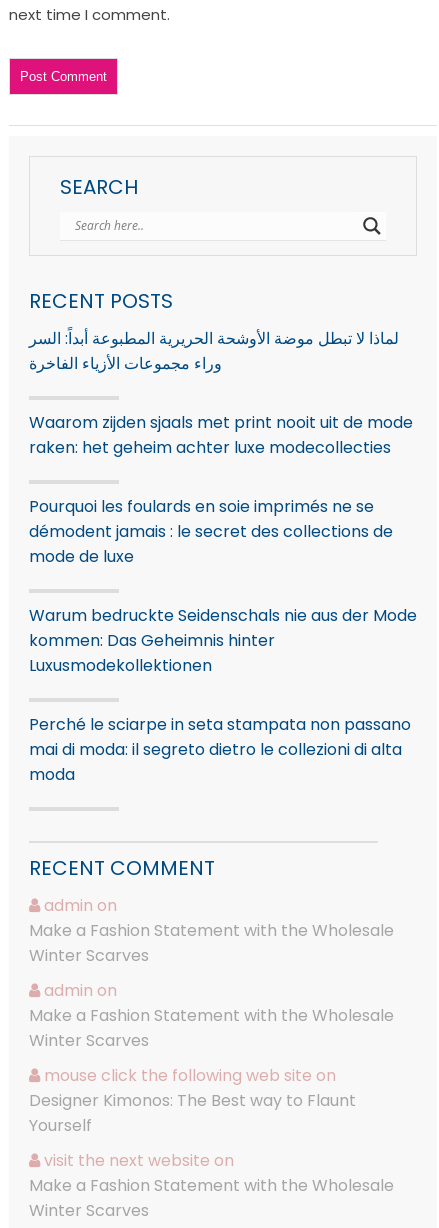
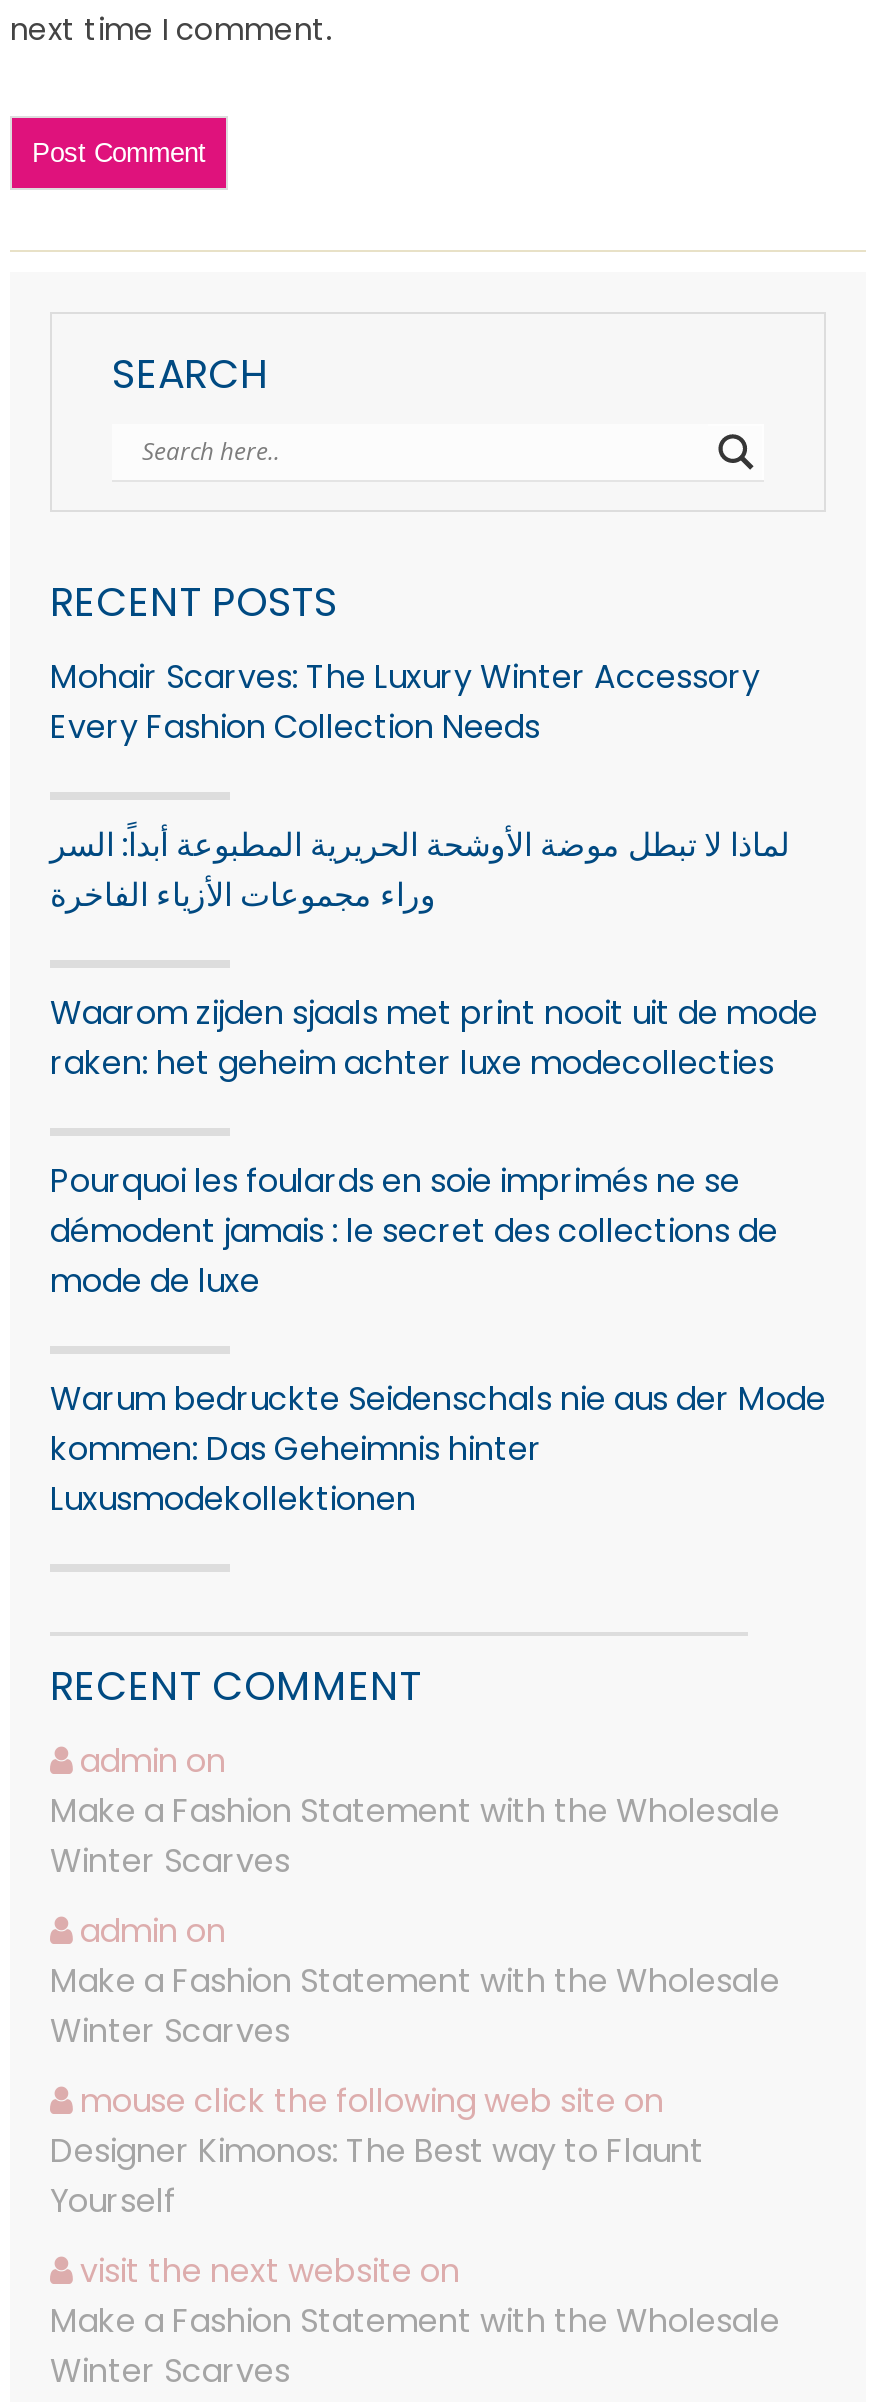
none -> [50,653,760,749] Mohair Scarves: The Luxury Winter Accessory | Every Fashion Collection Needs
moved [29,326,417,676] -> [50,821,826,1521]: لماذا لا تبطل موضة الأوشحة الحريرية المطبوعة أبداً: السر | وراء مجموعات الأزياء الفاخرة | Waarom zijden sjaals met print nooit uit de mode | ... | kommen: Das Geheimnis hinter | Luxusmodekollektionen
[29,712,411,785] Perché le sciarpe in seta stampata non passano | mai di moda: il segreto dietro le collezioni di alta | moda -> none

